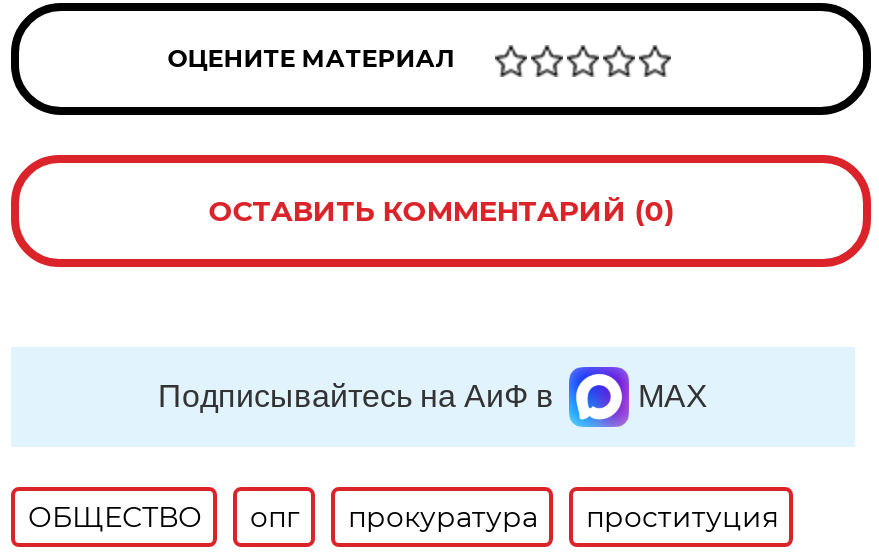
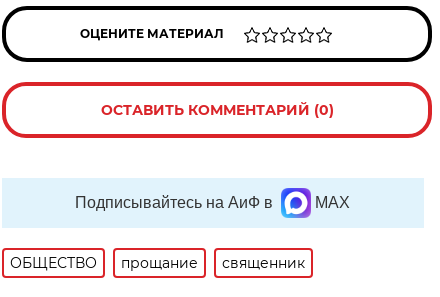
[250,499,778,535] опг | прокуратура | проституция -> [121,254,305,272] прощание | священник

